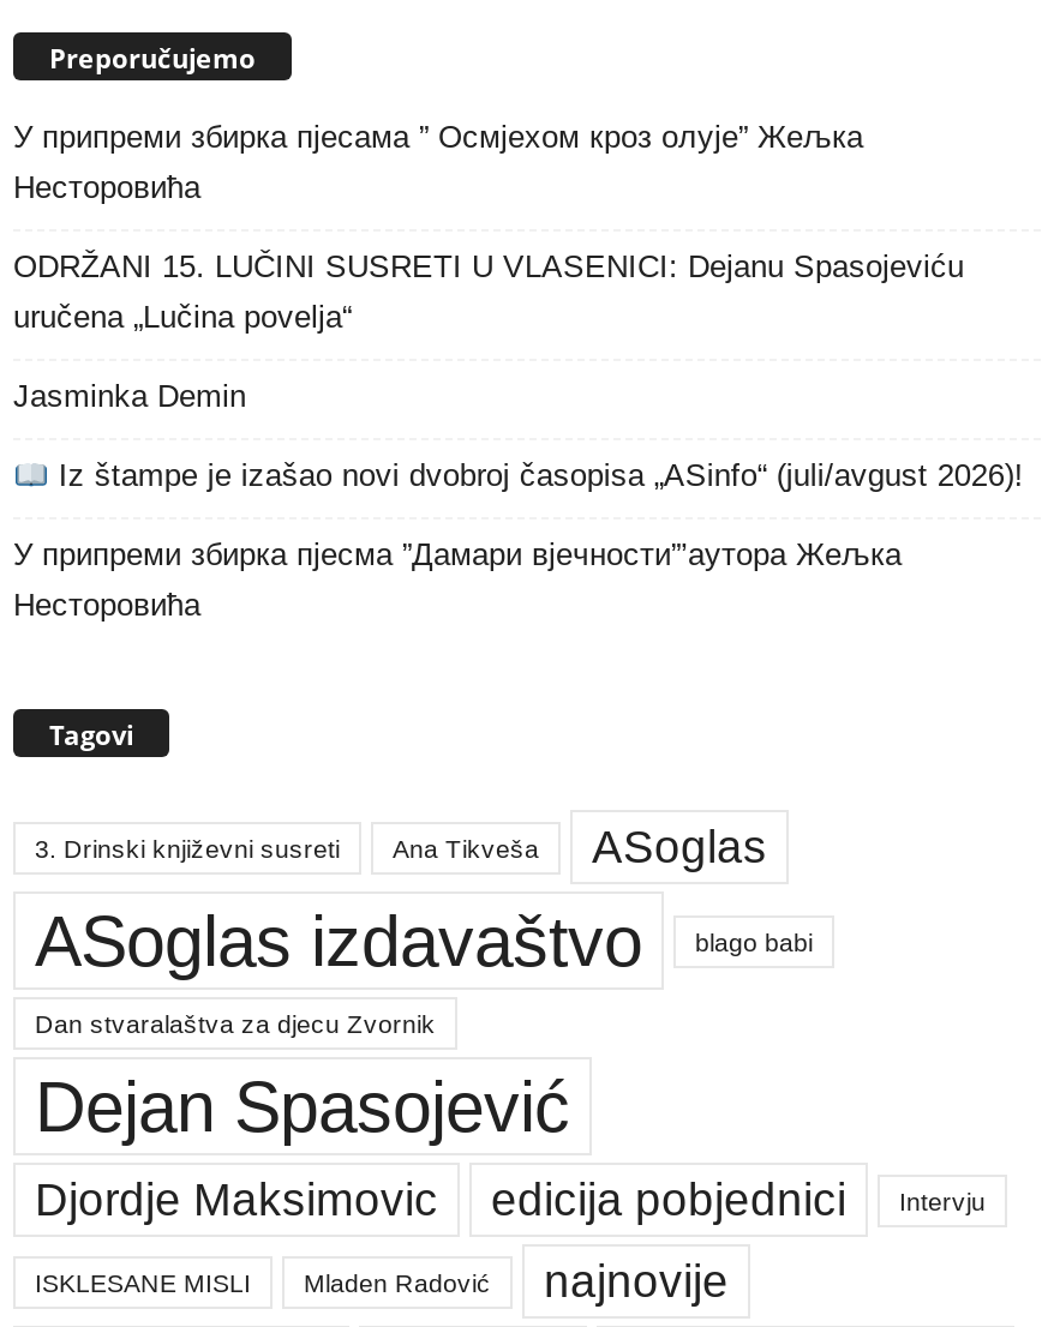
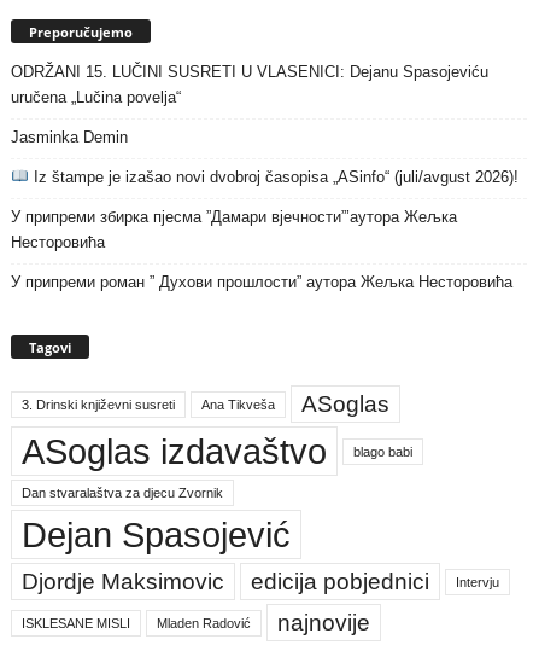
[13,120,863,207] У припреми збирка пјесама ” Осмјехом кроз олује” Жељка | Несторовића -> none
moved [13,250,1024,624] -> [11,63,518,251]: ODRŽANI 15. LUČINI SUSRETI U VLASENICI: Dejanu Spasojeviću | uručena „Lučina povelja“ | Jasminka Demin | Iz štampe je izašao novi dvobroj časopisa „ASinfo“ (juli/avgust 2026)! | У припреми збирка пјесма ”Дамари вјечности”’аутора Жељка | Несторовића
none -> [11,273,512,291] У припреми роман ” Духови прошлости” аутора Жељка Несторовића

